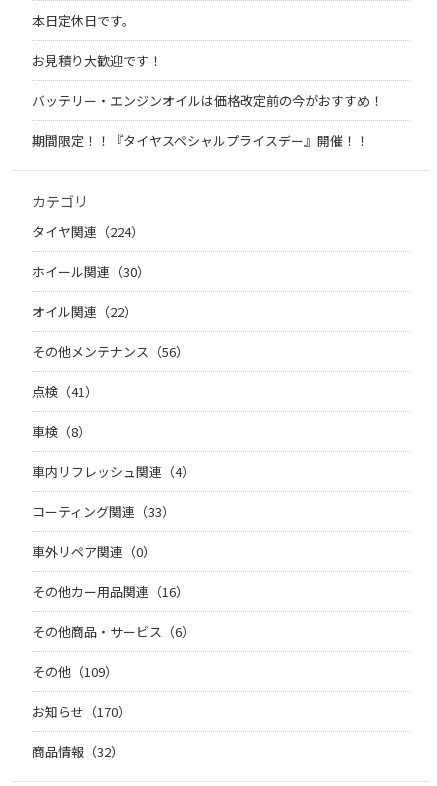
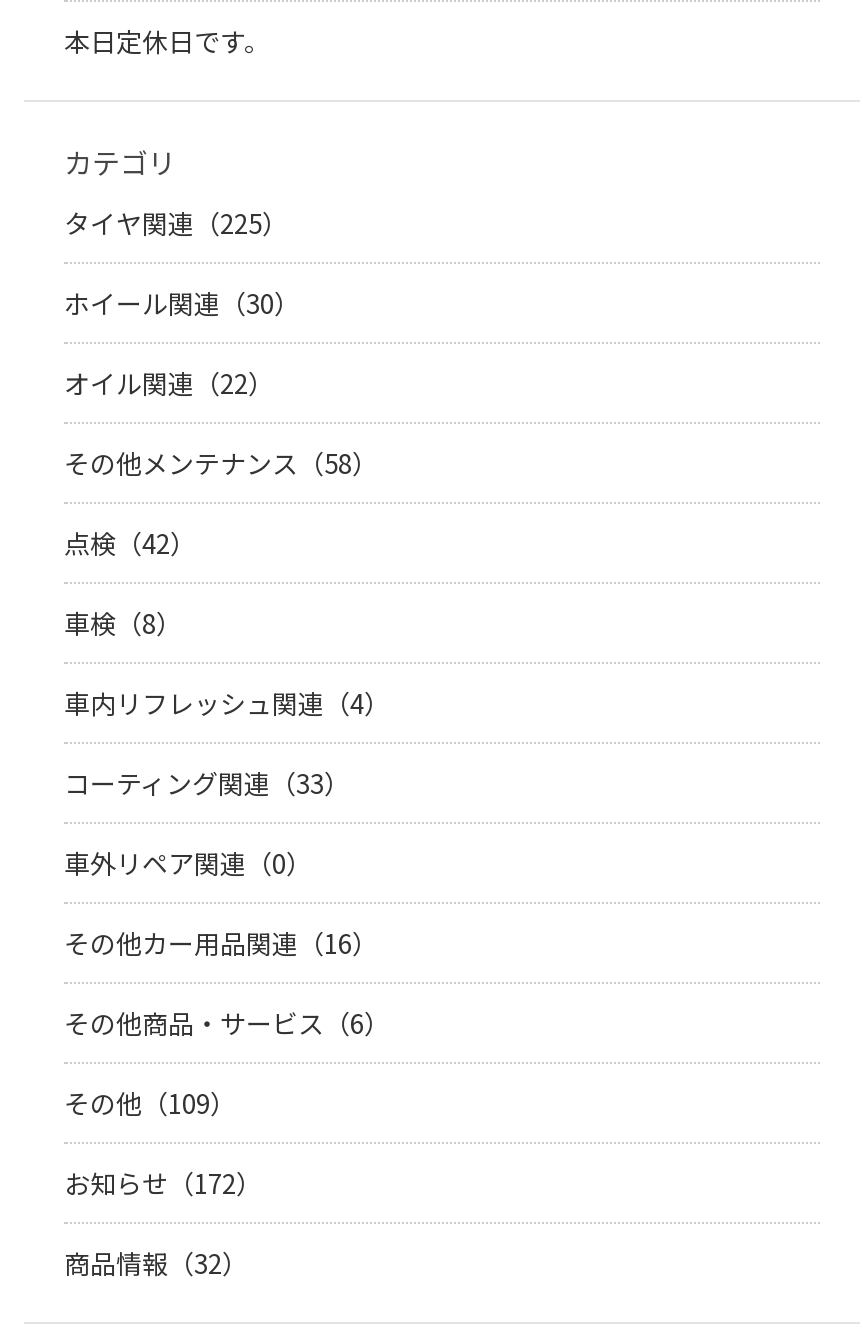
[32,51,383,150] お見積り大歓迎です！ | バッテリー・エンジンオイルは価格改定前の今がおすすめ！ | 期間限定！！『タイヤスペシャルプライスデー』開催！！ -> none
[32,222,144,241] タイヤ関連（224） -> [64,204,288,242] タイヤ関連（225）
[32,342,189,361] その他メンテナンス（56） -> [64,444,378,482] その他メンテナンス（58）
[32,382,98,401] 点検（41） -> [64,524,196,562] 点検（42）
[32,702,131,721] お知らせ（170） -> [64,1164,262,1202] お知らせ（172）

